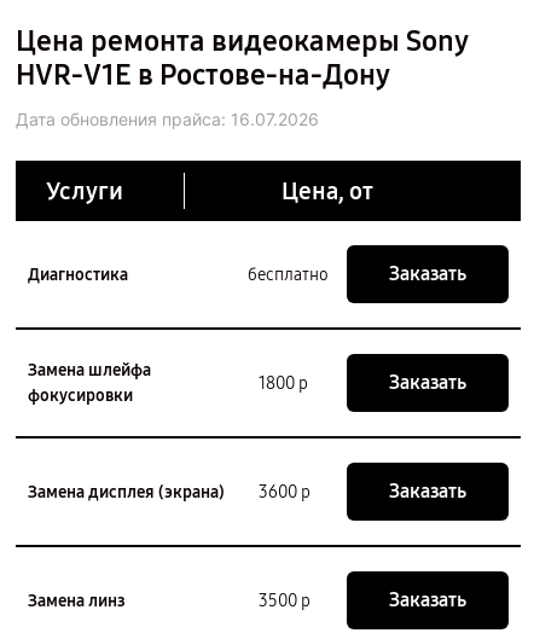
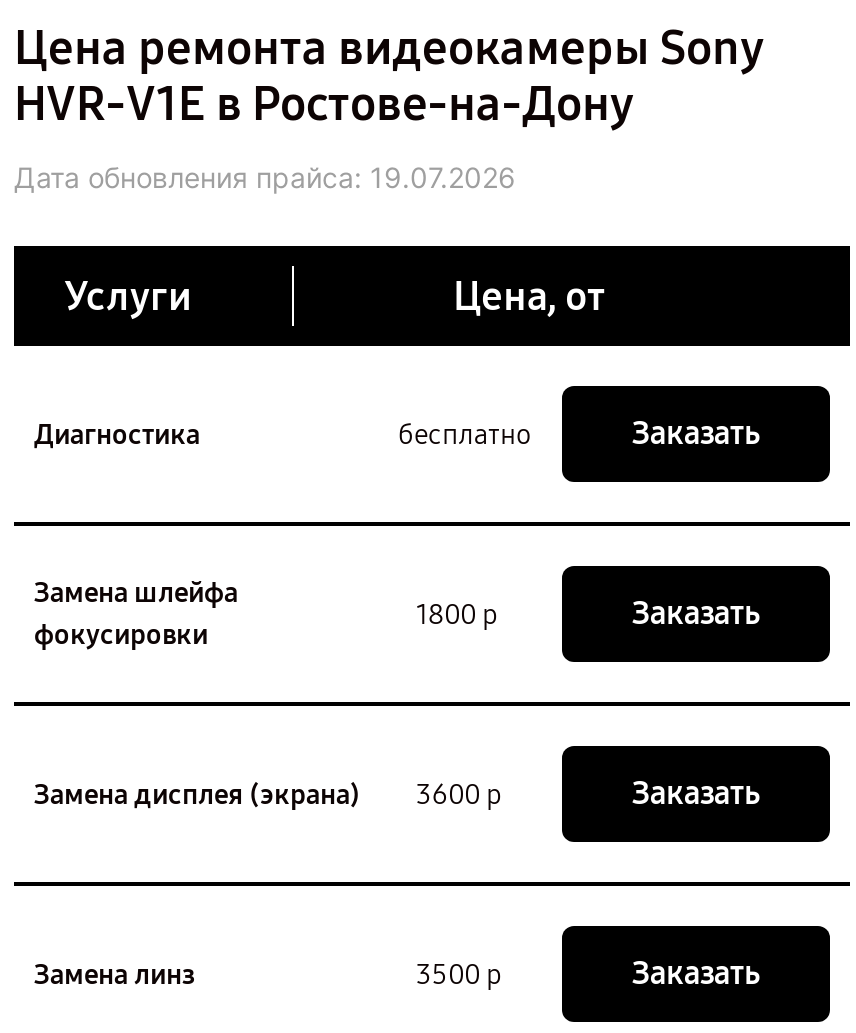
[16,109,319,129] Дата обновления прайса: 16.07.2026 -> [14,160,516,194] Дата обновления прайса: 19.07.2026

